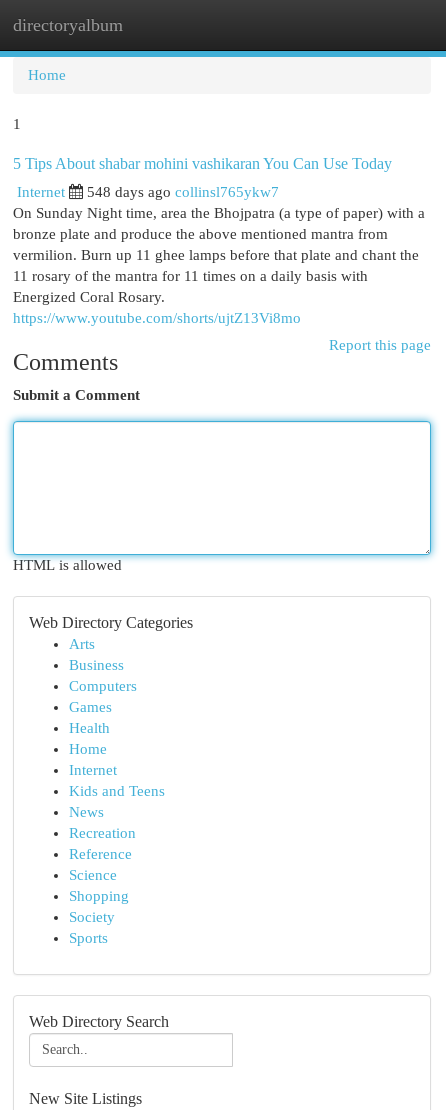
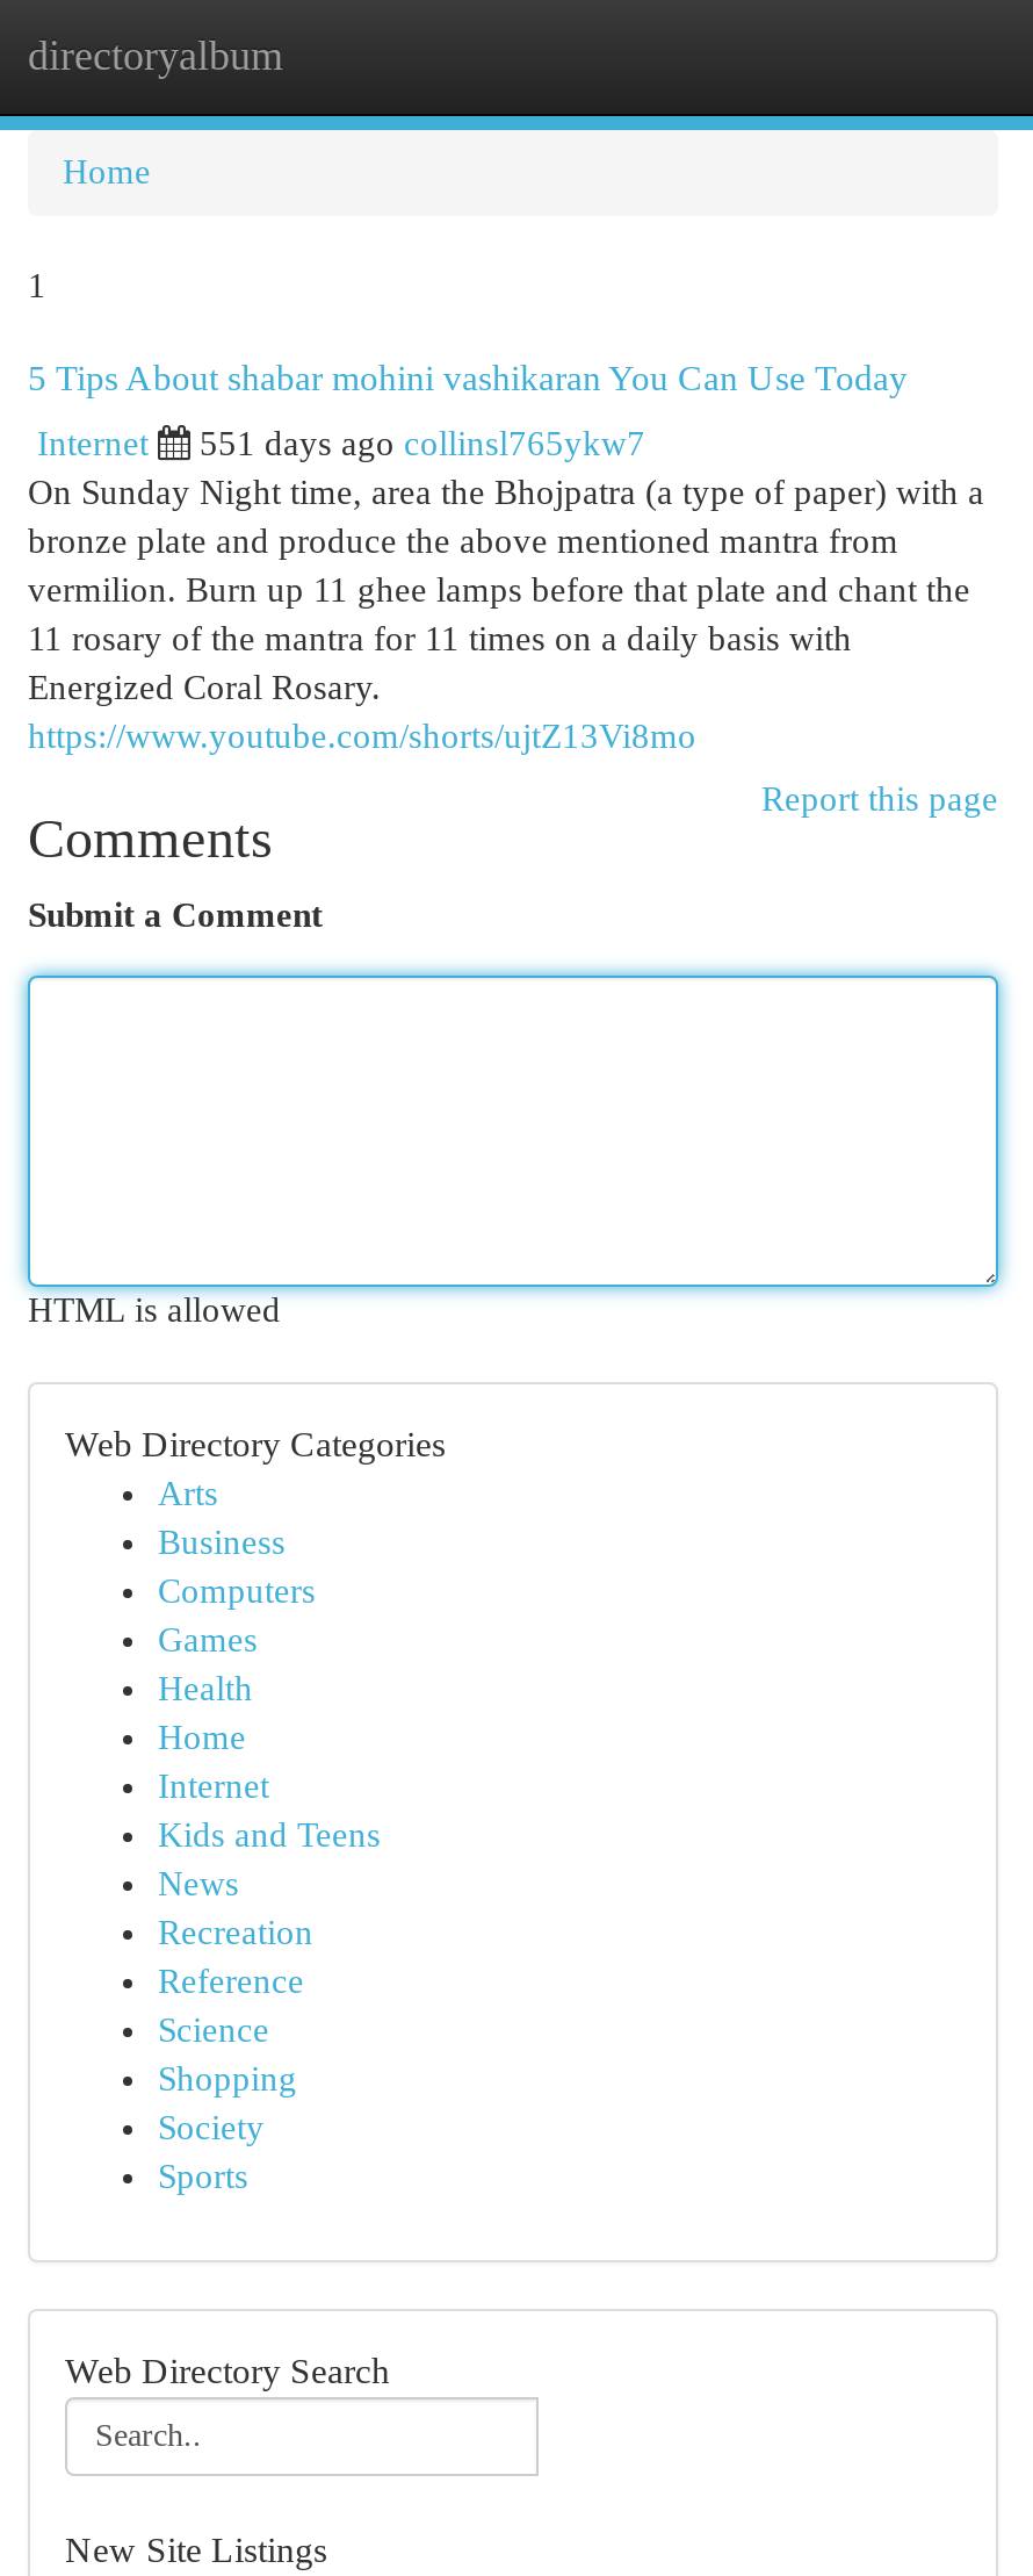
[87,184,279,200] 548 days ago collinsl765ykw7 -> [200,425,645,462] 551 days ago collinsl765ykw7

